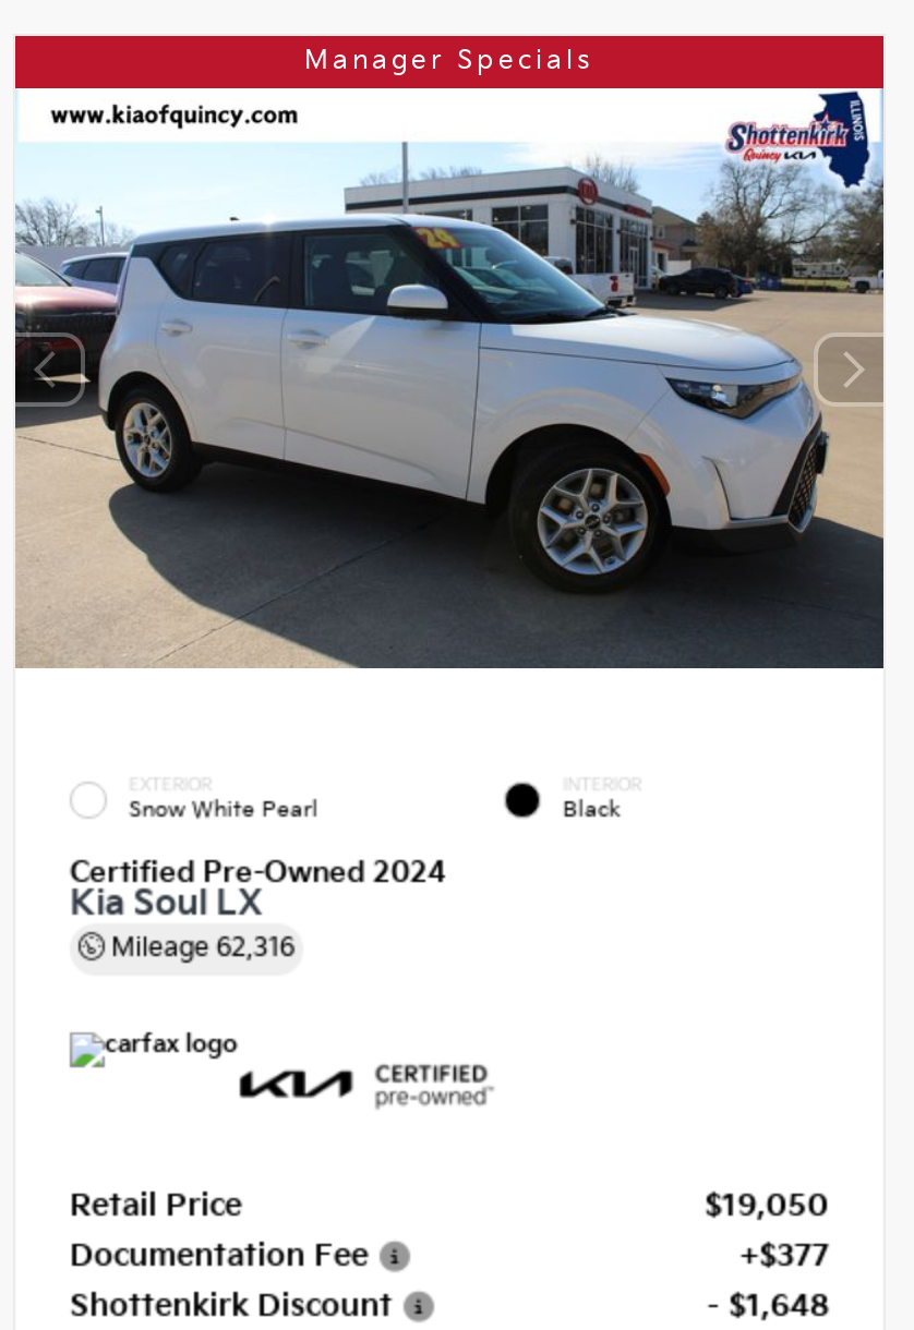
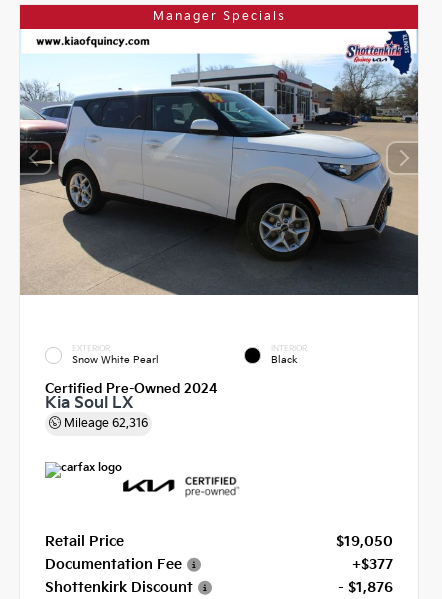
[707,1285,829,1322] - $1,648 -> [338,578,393,595] - $1,876

